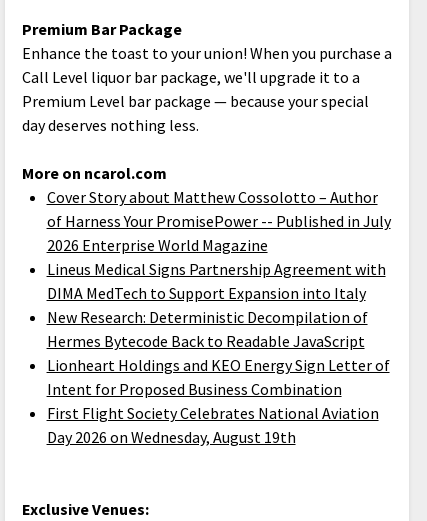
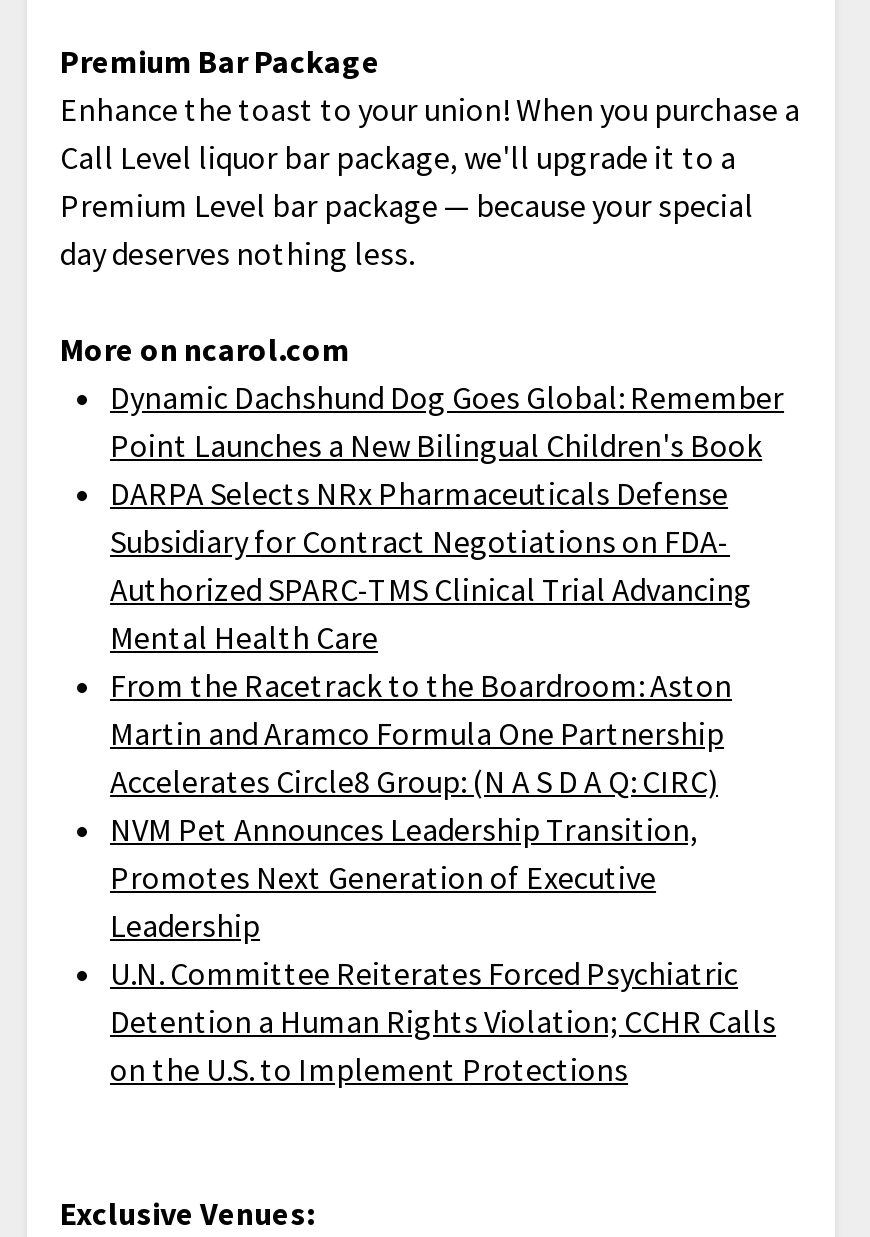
[46,187,390,447] Cover Story about Matthew Cossolotto – Author | of Harness Your PromisePower -- Published in July | 2026 Enterprise World Magazine | Lineus Medical Signs Partnership Agreement with | DIMA MedTech to Support Expansion into Italy | New Research: Deterministic Decompilation of | Hermes Bytecode Back to Readable JavaScript | Lionheart Holdings and KEO Energy Sign Letter of | Intent for Proposed Business Combination | First Flight Society Celebrates National Aviation | Day 2026 on Wednesday, August 19th -> [110,377,784,1089] Dynamic Dachshund Dog Goes Global: Remember | Point Launches a New Bilingual Children's Book | DARPA Selects NRx Pharmaceuticals Defense | Subsidiary for Contract Negotiations on FDA- | Authorized SPARC-TMS Clinical Trial Advancing | Mental Health Care | From the Racetrack to the Boardroom: Aston | Martin and Aramco Formula One Partnership | Accelerates Circle8 Group: (N A S D A Q: CIRC) | NVM Pet Announces Leadership Transition, | Promotes Next Generation of Executive | Leadership | U.N. Committee Reiterates Forced Psychiatric | Detention a Human Rights Violation; CCHR Calls | on the U.S. to Implement Protections

